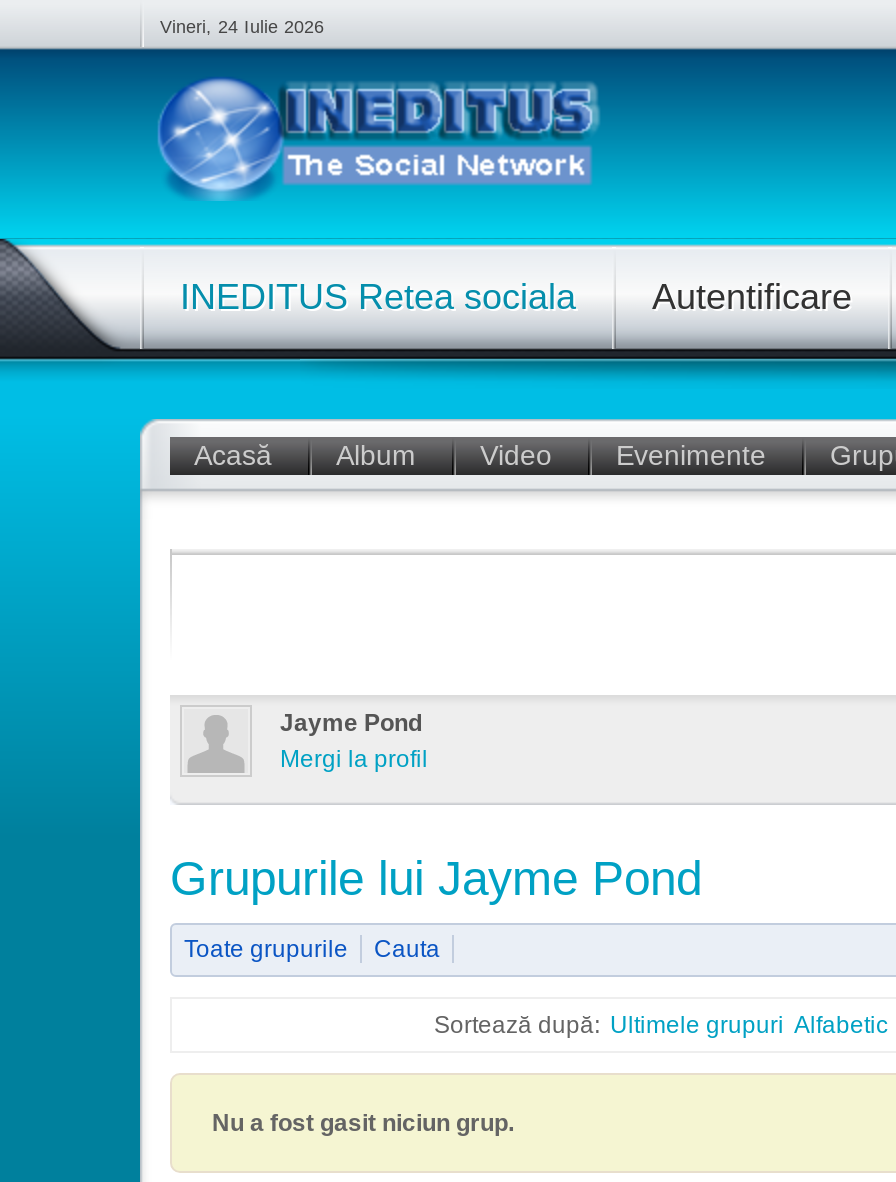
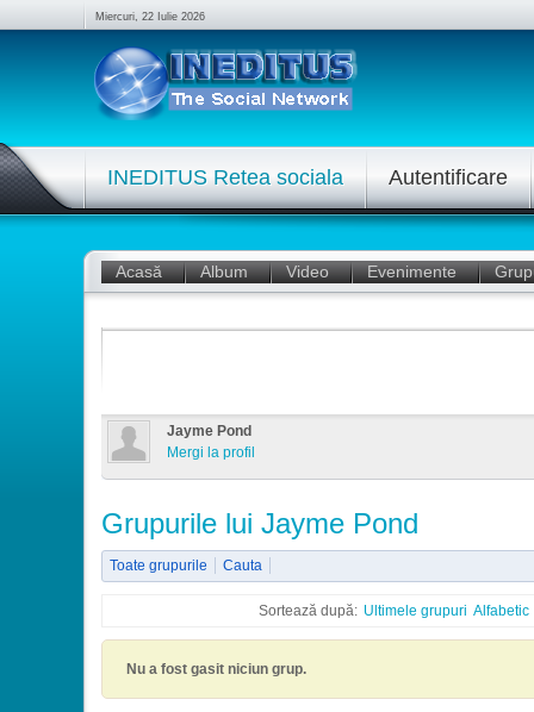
[160,17,324,37] Vineri, 24 Iulie 2026 -> [95,11,205,23] Miercuri, 22 Iulie 2026

